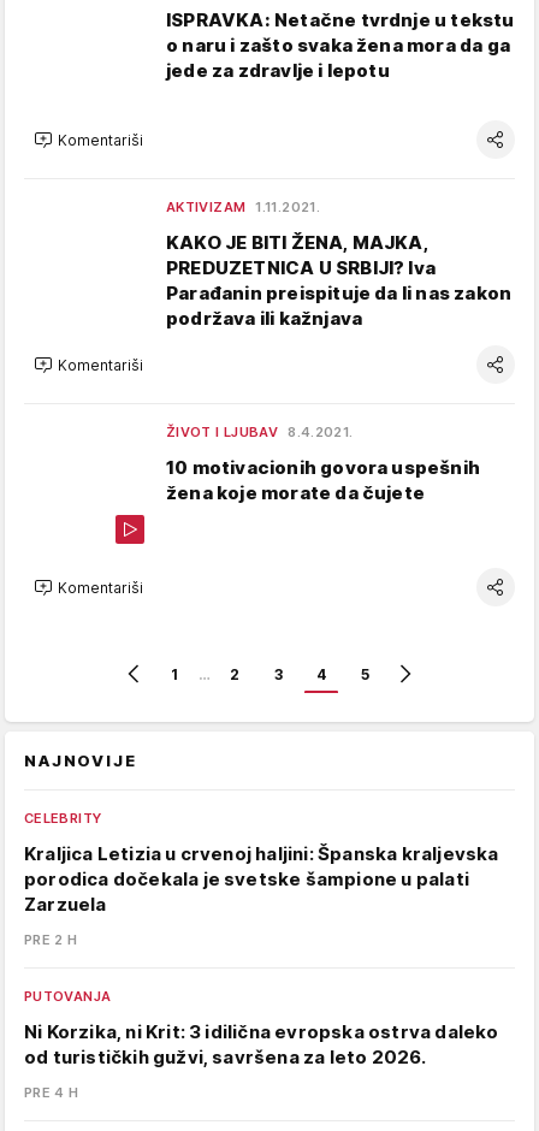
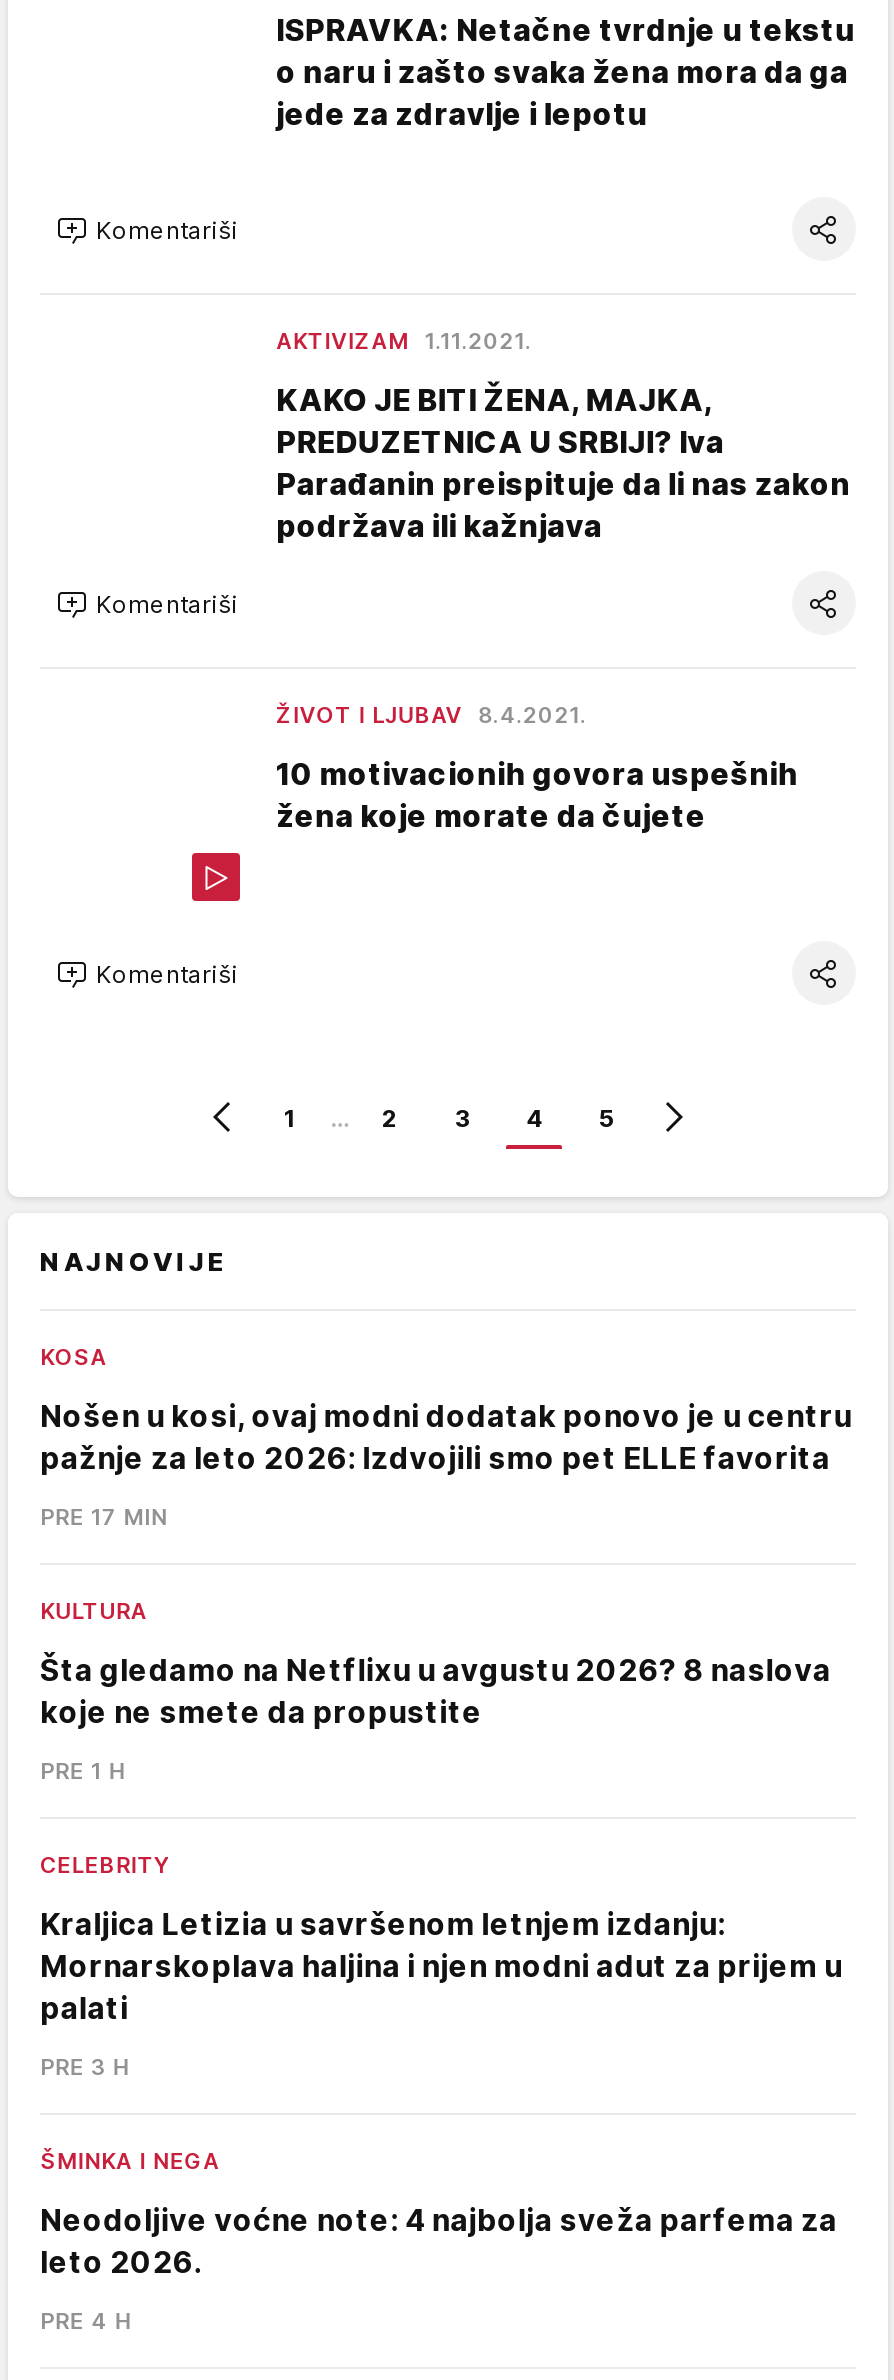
none -> [40,1343,852,1785] KOSA | Nošen u kosi, ovaj modni dodatak ponovo je u centru | pažnje za leto 2026: Izdvojili smo pet ELLE favorita | PRE 17 MIN | KULTURA | Šta gledamo na Netflixu u avgustu 2026? 8 naslova | koje ne smete da propustite | PRE 1 H
[24,842,499,916] Kraljica Letizia u crvenoj haljini: Španska kraljevska | porodica dočekala je svetske šampione u palati | Zarzuela -> [40,1905,842,2027] Kraljica Letizia u savršenom letnjem izdanju: | Mornarskoplava haljina i njen modni adut za prijem u | palati
[24,931,78,948] PRE 2 H -> [40,2053,129,2081] PRE 3 H
[24,988,111,1005] PUTOVANJA -> [40,2147,220,2175] ŠMINKA I NEGA
[24,1020,499,1068] Ni Korzika, ni Krit: 3 idilična evropska ostrva daleko | od turističkih gužvi, savršena za leto 2026. -> [40,2201,838,2281] Neodoljive voćne note: 4 najbolja sveža parfema za | leto 2026.

